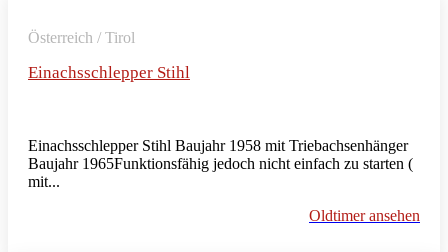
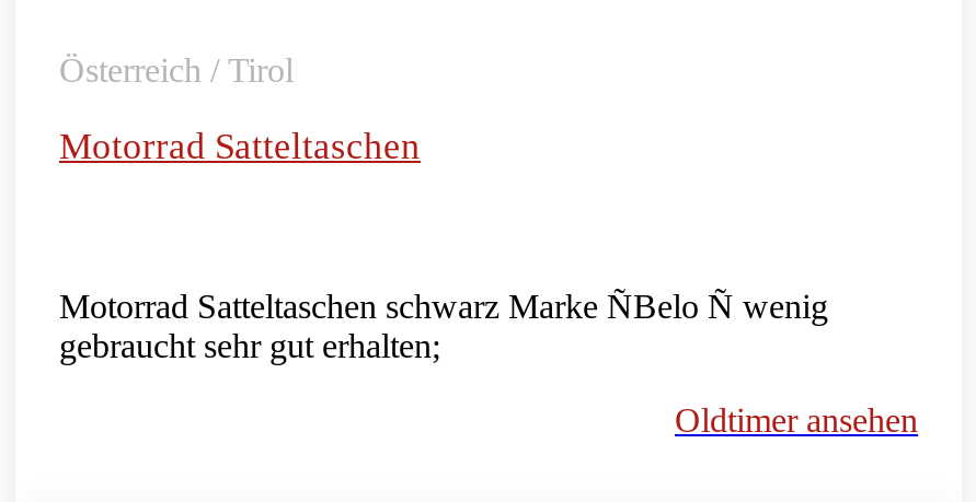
[28,62,190,81] Einachsschlepper Stihl -> [59,125,421,166] Motorrad Satteltaschen
[28,136,413,189] Einachsschlepper Stihl Baujahr 1958 mit Triebachsenhänger | Baujahr 1965Funktionsfähig jedoch nicht einfach zu starten ( | mit... -> [59,287,828,363] Motorrad Satteltaschen schwarz Marke ÑBelo Ñ wenig | gebraucht sehr gut erhalten;

